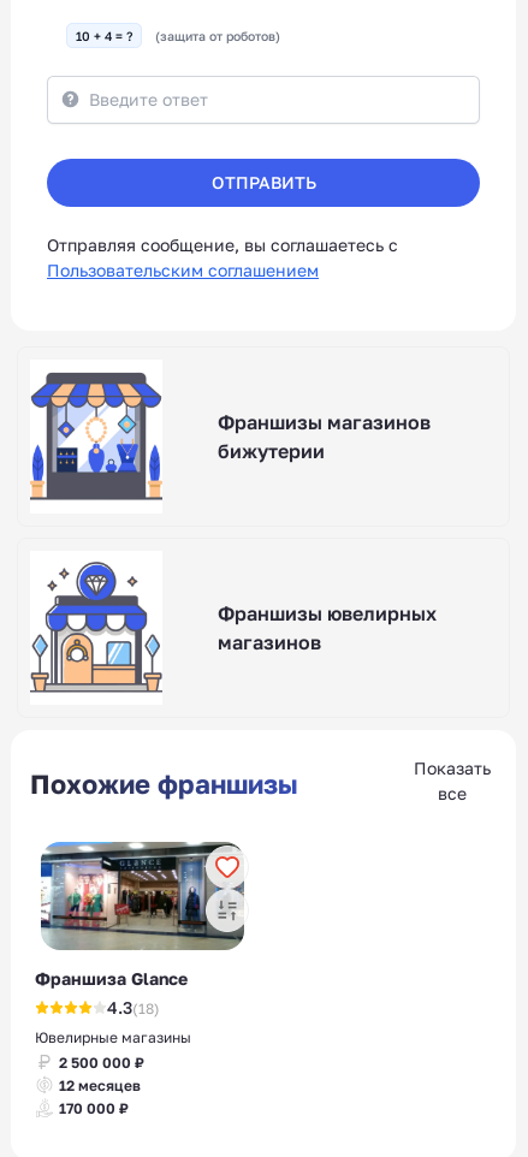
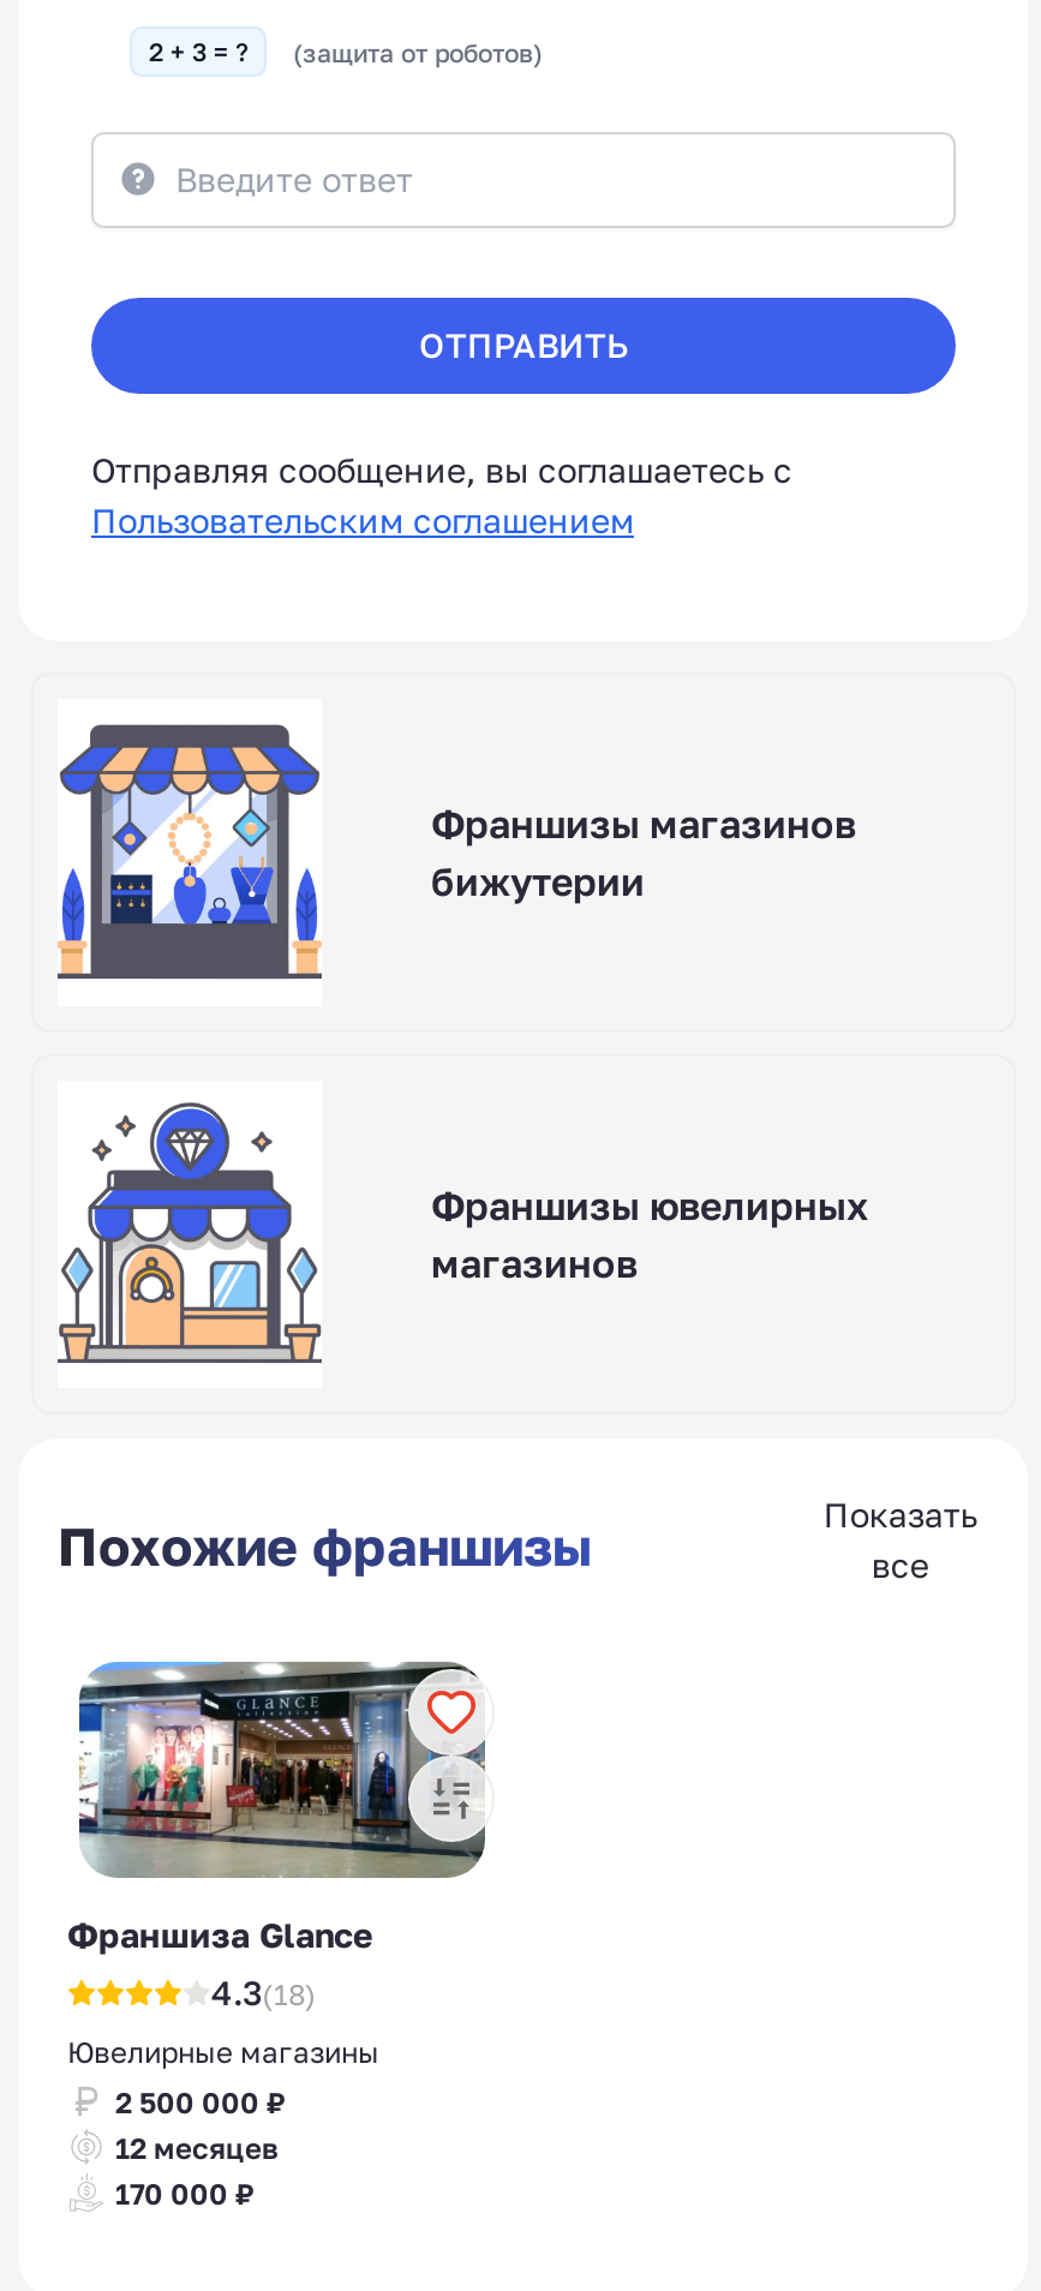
[76,28,280,43] 10 + 4 = ? (защита от роботов) -> [149,37,543,66] 2 + 3 = ? (защита от роботов)

